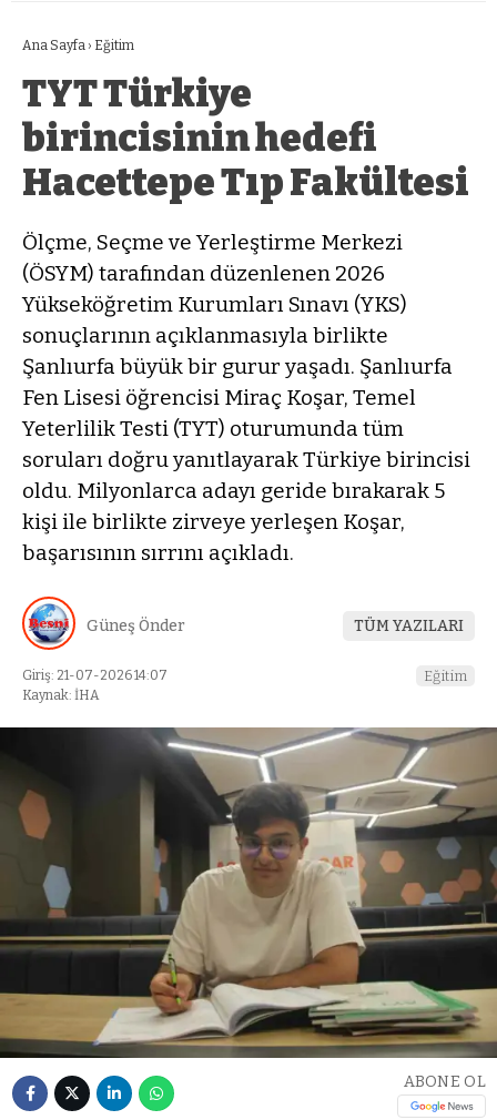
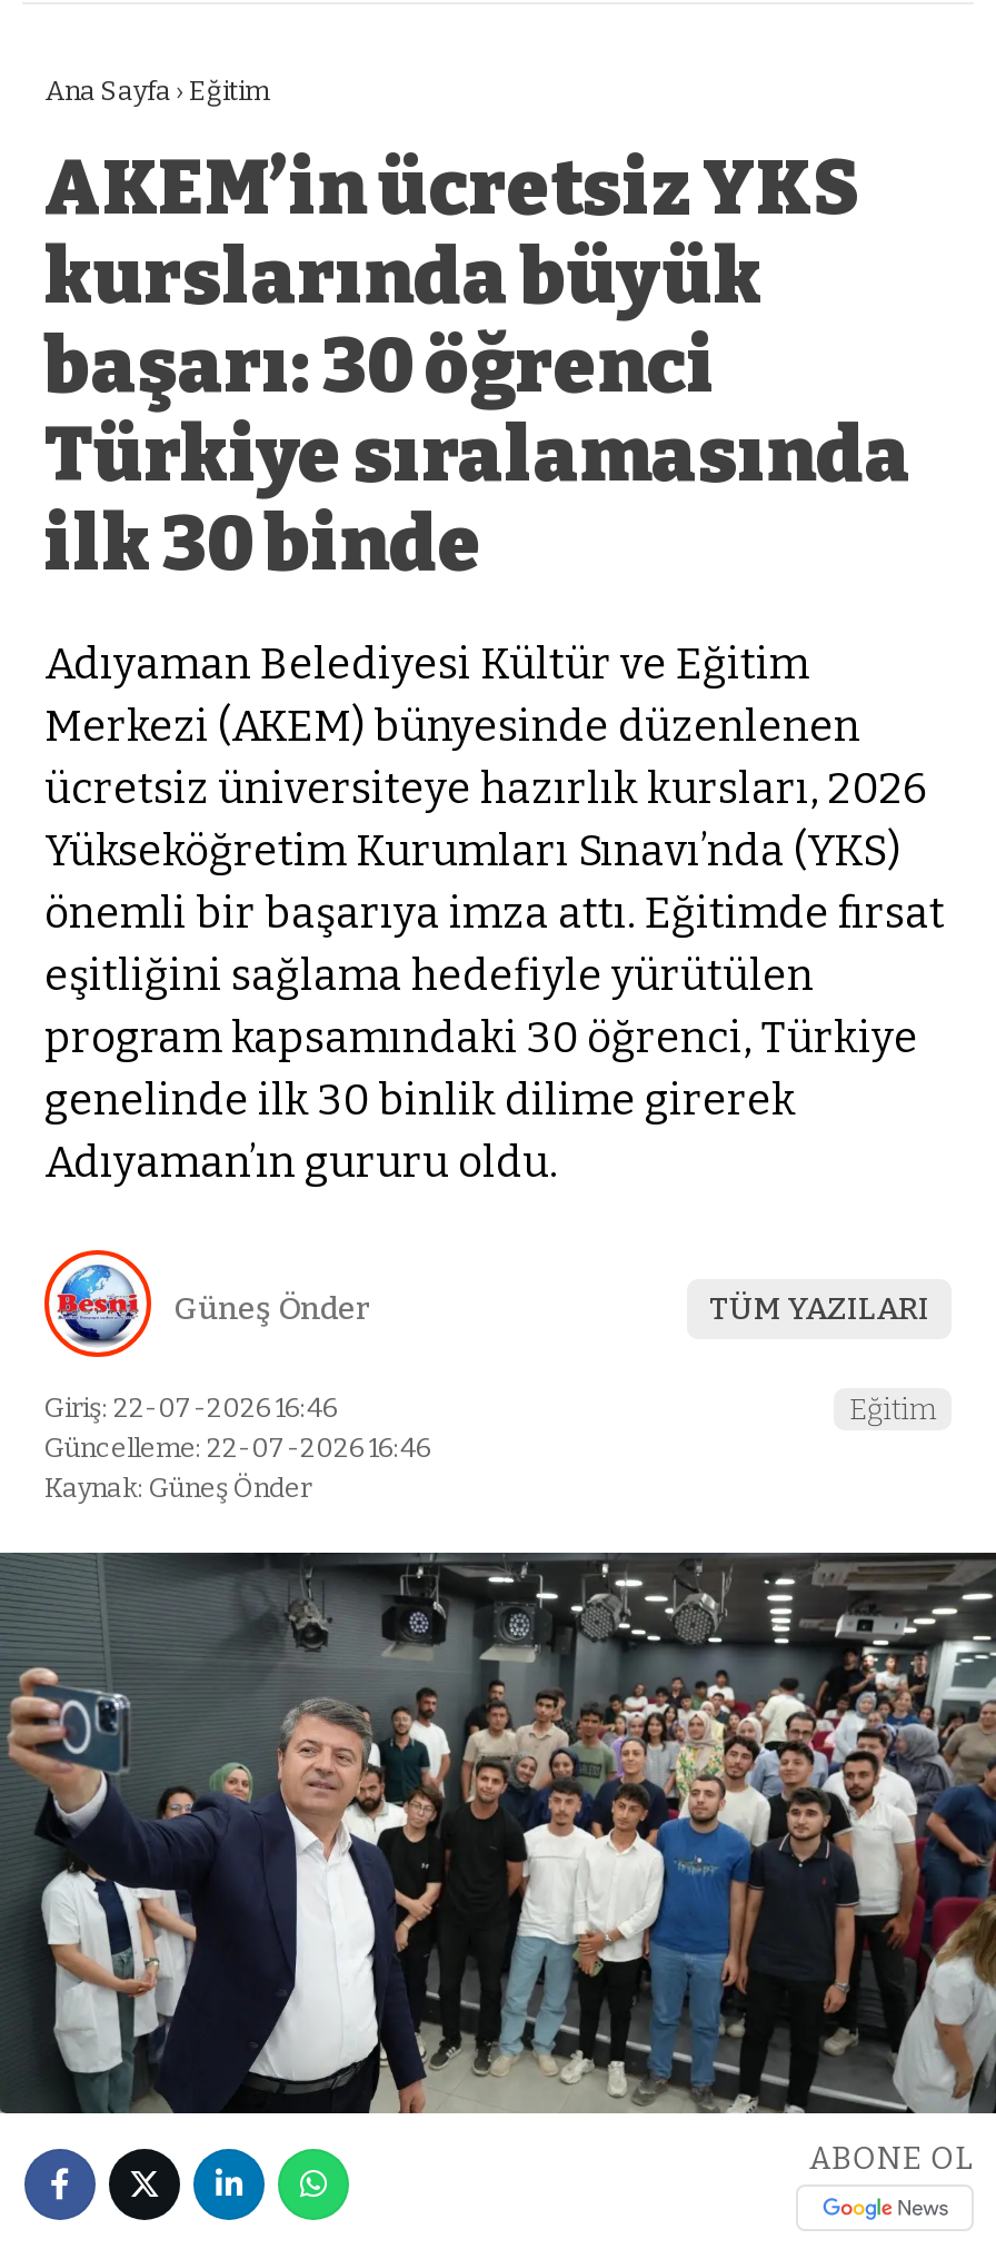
[22,71,469,205] TYT Türkiye | birincisinin hedefi | Hacettepe Tıp Fakültesi -> [44,142,912,589] AKEM’in ücretsiz YKS | kurslarında büyük | başarı: 30 öğrenci | Türkiye sıralamasında | ilk 30 binde
[22,229,470,565] Ölçme, Seçme ve Yerleştirme Merkezi | (ÖSYM) tarafından düzenlenen 2026 | Yükseköğretim Kurumları Sınavı (YKS) | sonuçlarının açıklanmasıyla birlikte | Şanlıurfa büyük bir gurur yaşadı. Şanlıurfa | Fen Lisesi öğrencisi Miraç Koşar, Temel | Yeterlilik Testi (TYT) oturumunda tüm | soruları doğru yanıtlayarak Türkiye birincisi | oldu. Milyonlarca adayı geride bırakarak 5 | kişi ile birlikte zirveye yerleşen Koşar, | başarısının sırrını açıkladı. -> [44,638,945,1187] Adıyaman Belediyesi Kültür ve Eğitim | Merkezi (AKEM) bünyesinde düzenlenen | ücretsiz üniversiteye hazırlık kursları, 2026 | Yükseköğretim Kurumları Sınavı’nda (YKS) | önemli bir başarıya imza attı. Eğitimde fırsat | eşitliğini sağlama hedefiyle yürütülen | program kapsamındaki 30 öğrenci, Türkiye | genelinde ilk 30 binlik dilime girerek | Adıyaman’ın gururu oldu.
moved [21,594,467,684] -> [42,1246,936,1425]: [image] | Güneş Önder | TÜM YAZILARI | Eğitim
[22,667,168,702] Giriş: 21-07-2026 14:07 | Kaynak: İHA -> [44,1391,431,1503] Giriş: 22-07-2026 16:46 | Güncelleme: 22-07-2026 16:46 | Kaynak: Güneş Önder
[3,726,494,1059] [image] -> [7,1513,989,2116] [image]

